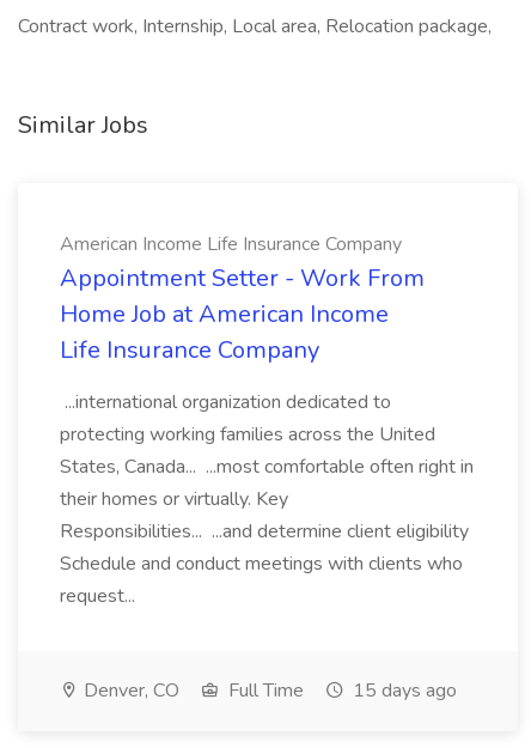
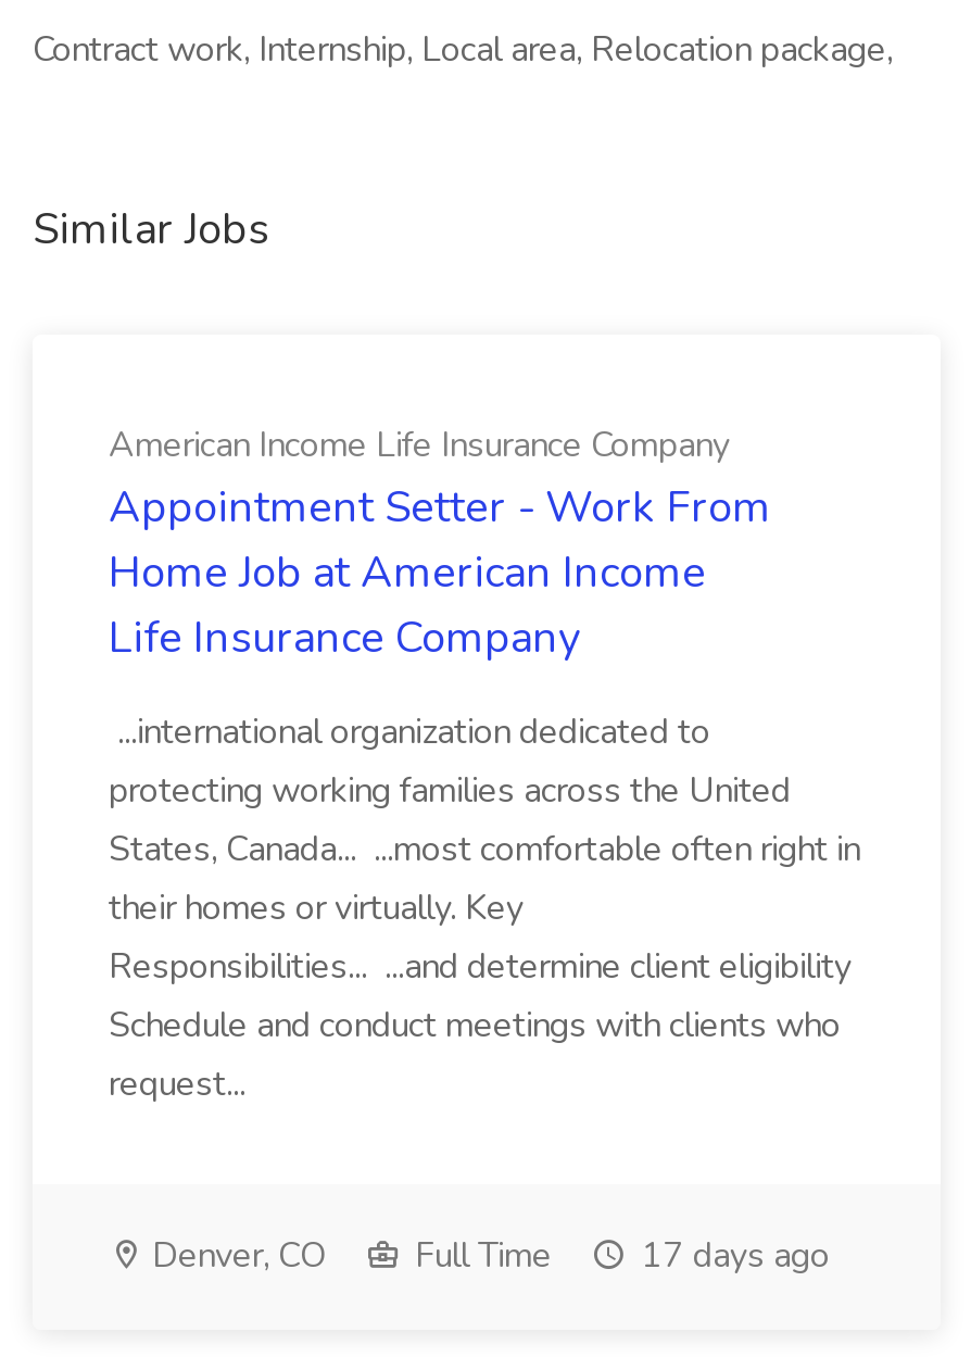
[79,677,457,704] Denver, CO Full Time 15 days ago -> [143,1232,830,1280] Denver, CO Full Time 17 days ago

